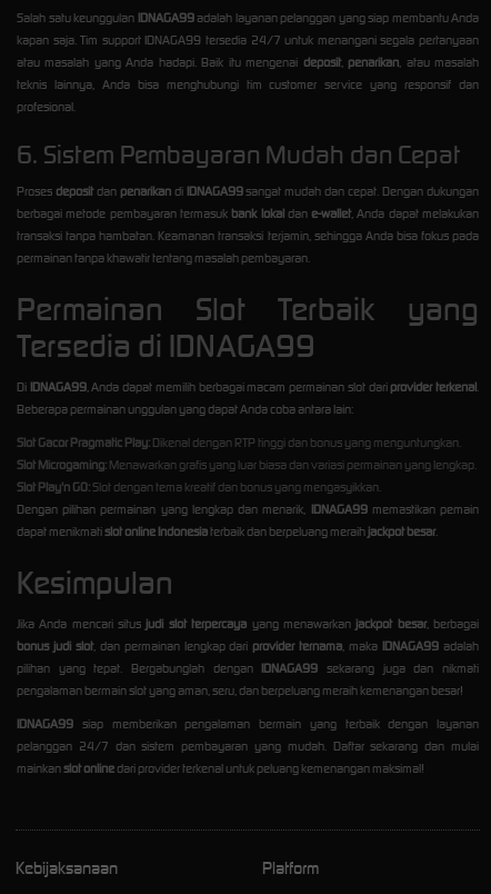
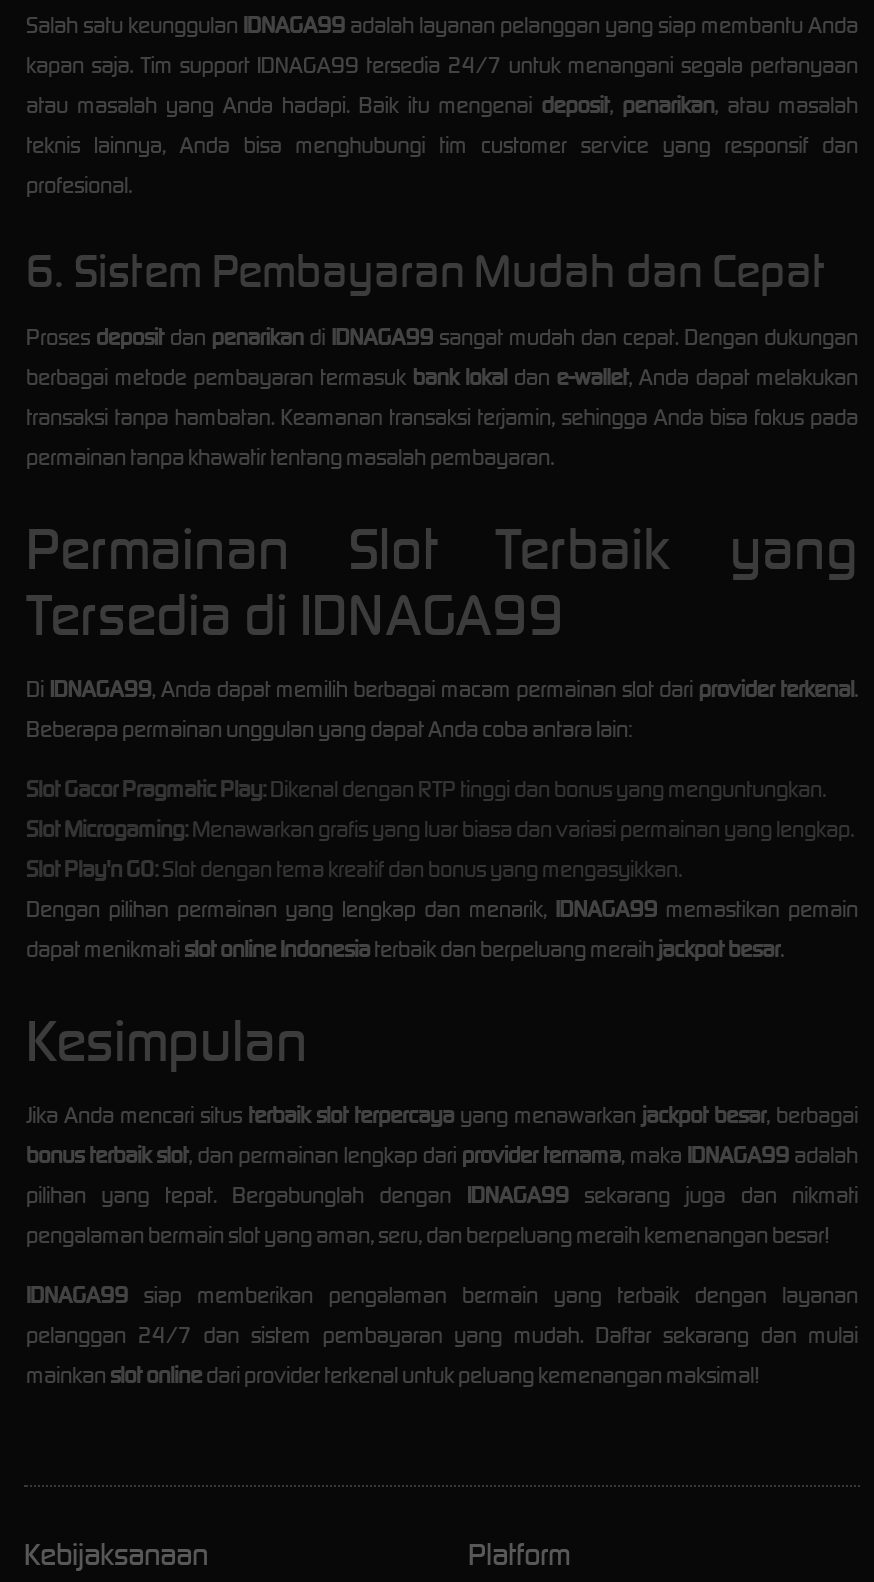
[17,616,479,631] Jika Anda mencari situs judi slot terpercaya yang menawarkan jackpot besar, berbagai -> [26,1101,858,1129] Jika Anda mencari situs terbaik slot terpercaya yang menawarkan jackpot besar, berbagai
[17,638,479,653] bonus judi slot, dan permainan lengkap dari provider ternama, maka IDNAGA99 adalah -> [26,1141,858,1169] bonus terbaik slot, dan permainan lengkap dari provider ternama, maka IDNAGA99 adalah

